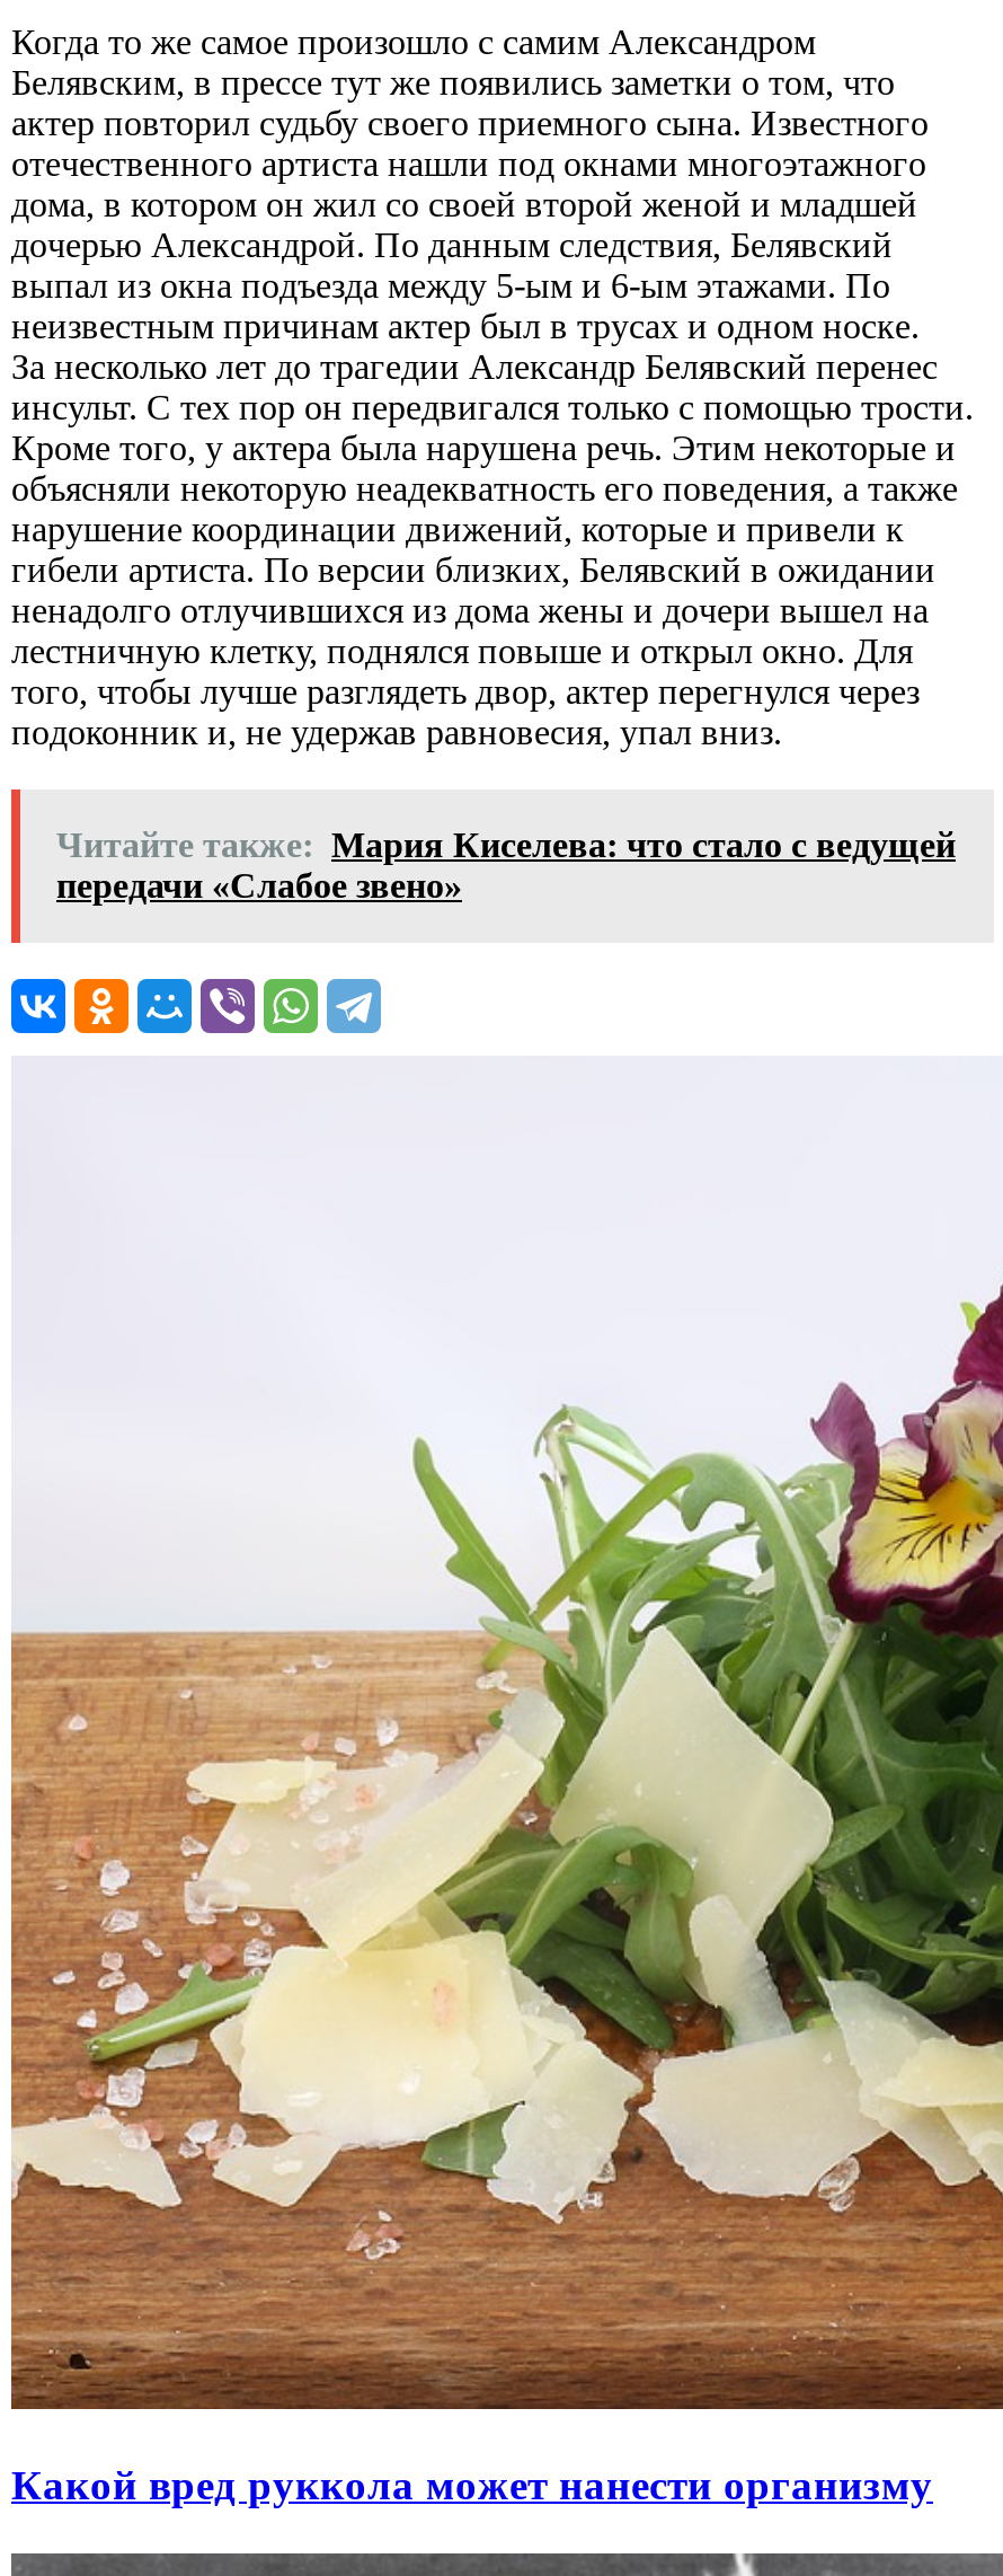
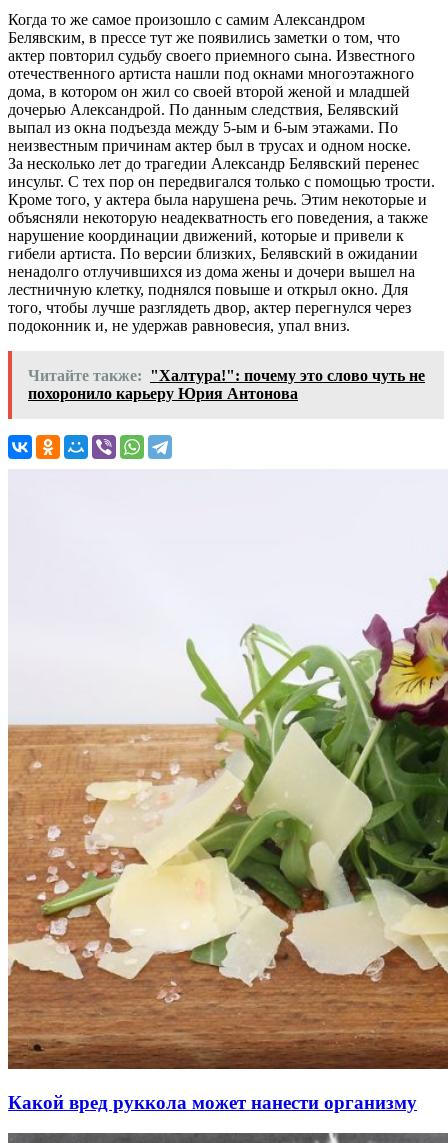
[56,826,956,905] Читайте также: Мария Киселева: что стало с ведущей | передачи «Слабое звено» -> [28,367,425,402] Читайте также: "Халтура!": почему это слово чуть не | похоронило карьеру Юрия Антонова

